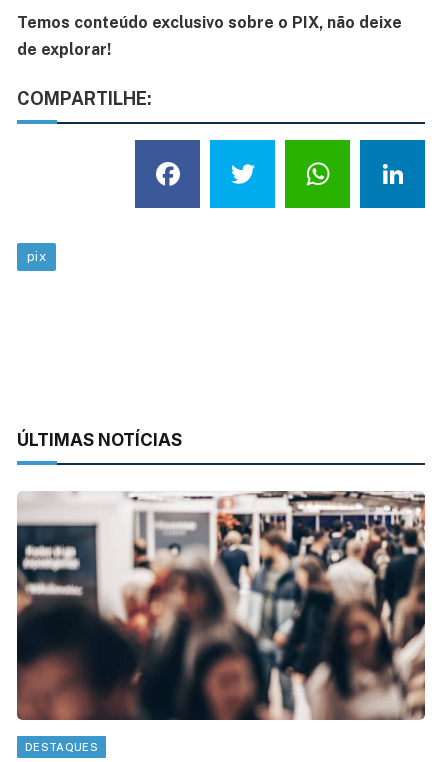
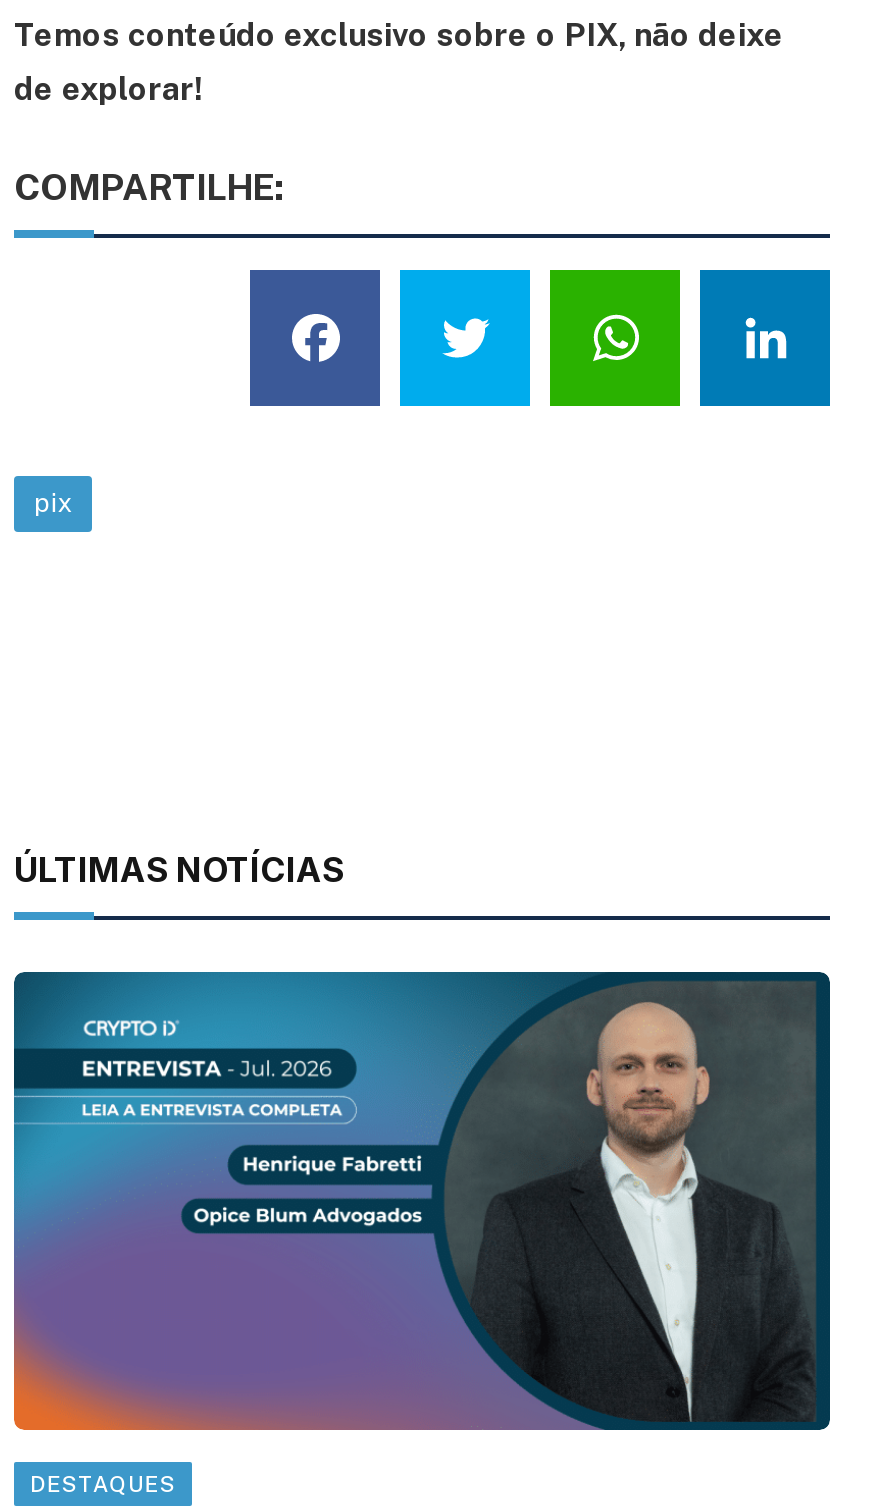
[16,491,426,721] [image] -> [12,969,832,1431] [image]

